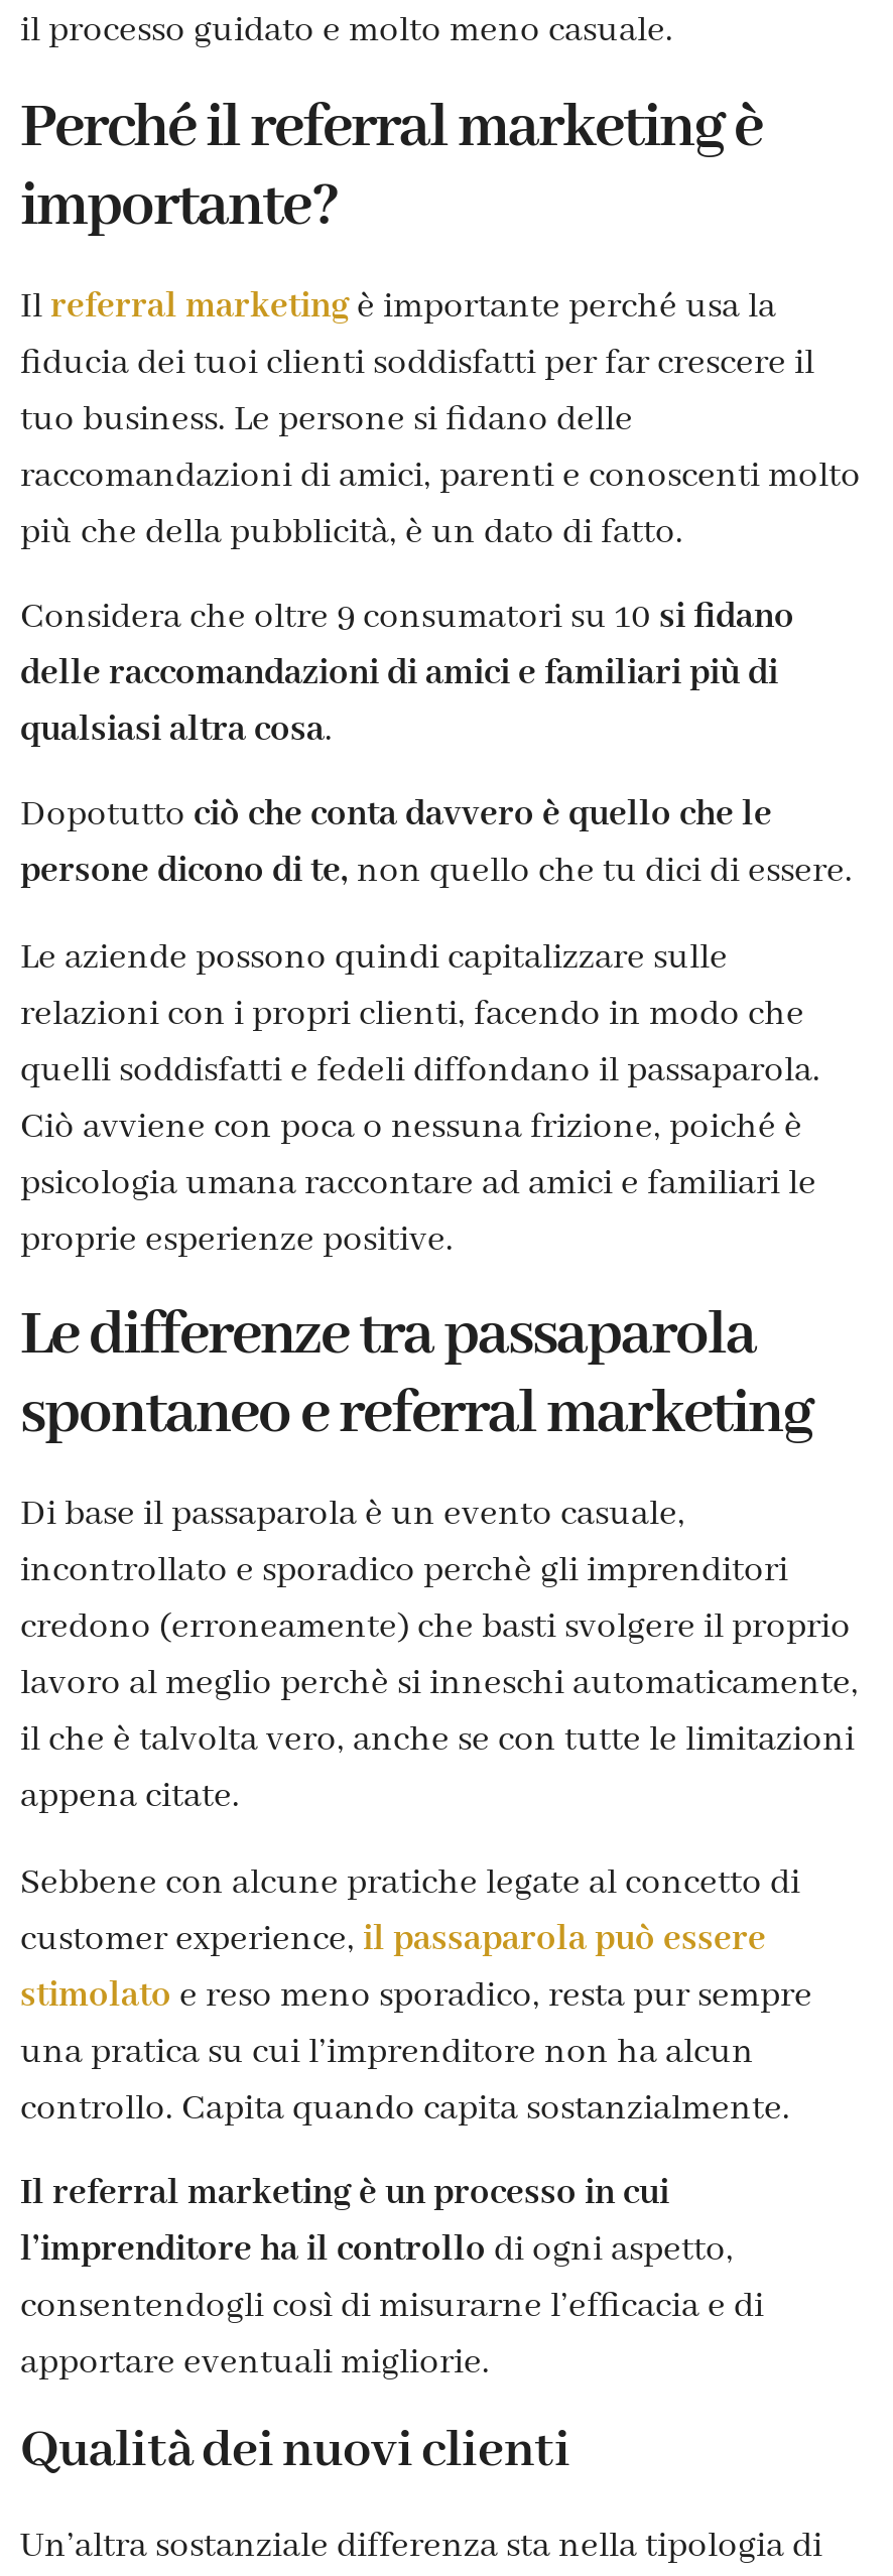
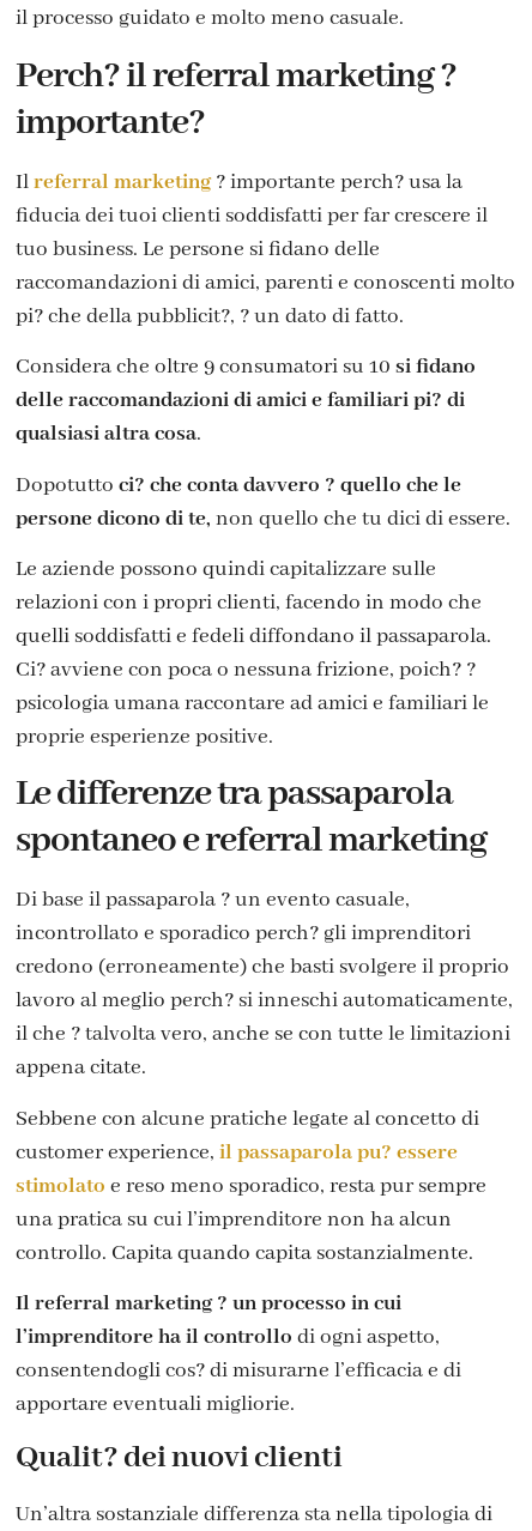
[20,88,762,167] Perché il referral marketing è -> [16,52,457,99] Perch? il referral marketing ?
[20,284,776,328] Il referral marketing è importante perché usa la -> [16,169,463,195] Il referral marketing? importante perch? usa la
[20,510,683,554] più che della pubblicità, è un dato di fatto. -> [16,303,404,329] pi? che della pubblicit?, ? un dato di fatto.
[20,651,778,696] delle raccomandazioni di amici e familiari più di -> [16,387,465,414] delle raccomandazioni di amici e familiari pi? di
[20,793,772,838] Dopotutto ciò che conta davvero è quello che le -> [16,472,461,498] Dopotutto ci? che conta davvero ? quello che le
[20,1105,802,1149] Ciò avviene con poca o nessuna frizione, poiché è -> [16,656,476,683] Ci? avviene con poca o nessuna frizione, poich? ?
[20,1492,685,1537] Di base il passaparola è un evento casuale, -> [16,887,410,913] Di base il passaparola ? un evento casuale,
[20,1549,788,1593] incontrollato e sporadico perchè gli imprenditori -> [16,921,471,947] incontrollato e sporadico perch? gli imprenditori
[20,1662,859,1706] lavoro al meglio perchè si inneschi automaticamente, -> [16,988,513,1014] lavoro al meglio perch? si inneschi automaticamente,
[20,1718,855,1762] il che è talvolta vero, anche se con tutte le limitazioni -> [16,1021,510,1048] il che ? talvolta vero, anche se con tutte le limitazioni
[20,1916,766,1961] customer experience, il passaparola può essere -> [16,1139,458,1165] customer experience, il passaparola pu? essere
[20,2171,669,2216] Il referral marketing è un processo in cui -> [16,1290,401,1317] Il referral marketing ? un processo in cui
[20,2284,764,2328] consentendogli così di misurarne l’efficacia e di -> [16,1358,461,1384] consentendogli cos? di misurarne l’efficacia e di
[20,2418,570,2487] Qualità dei nuovi clienti -> [16,1437,343,1478] Qualit? dei nuovi clienti

